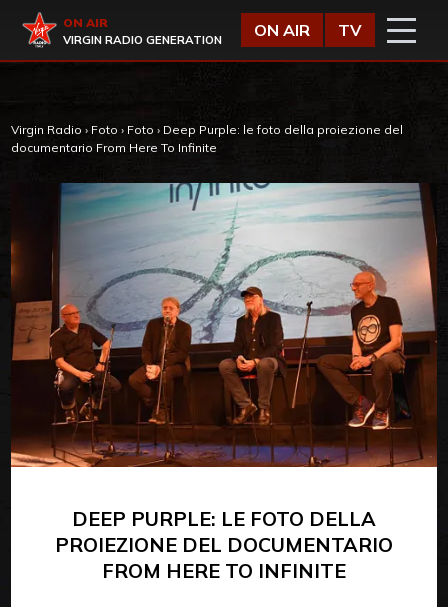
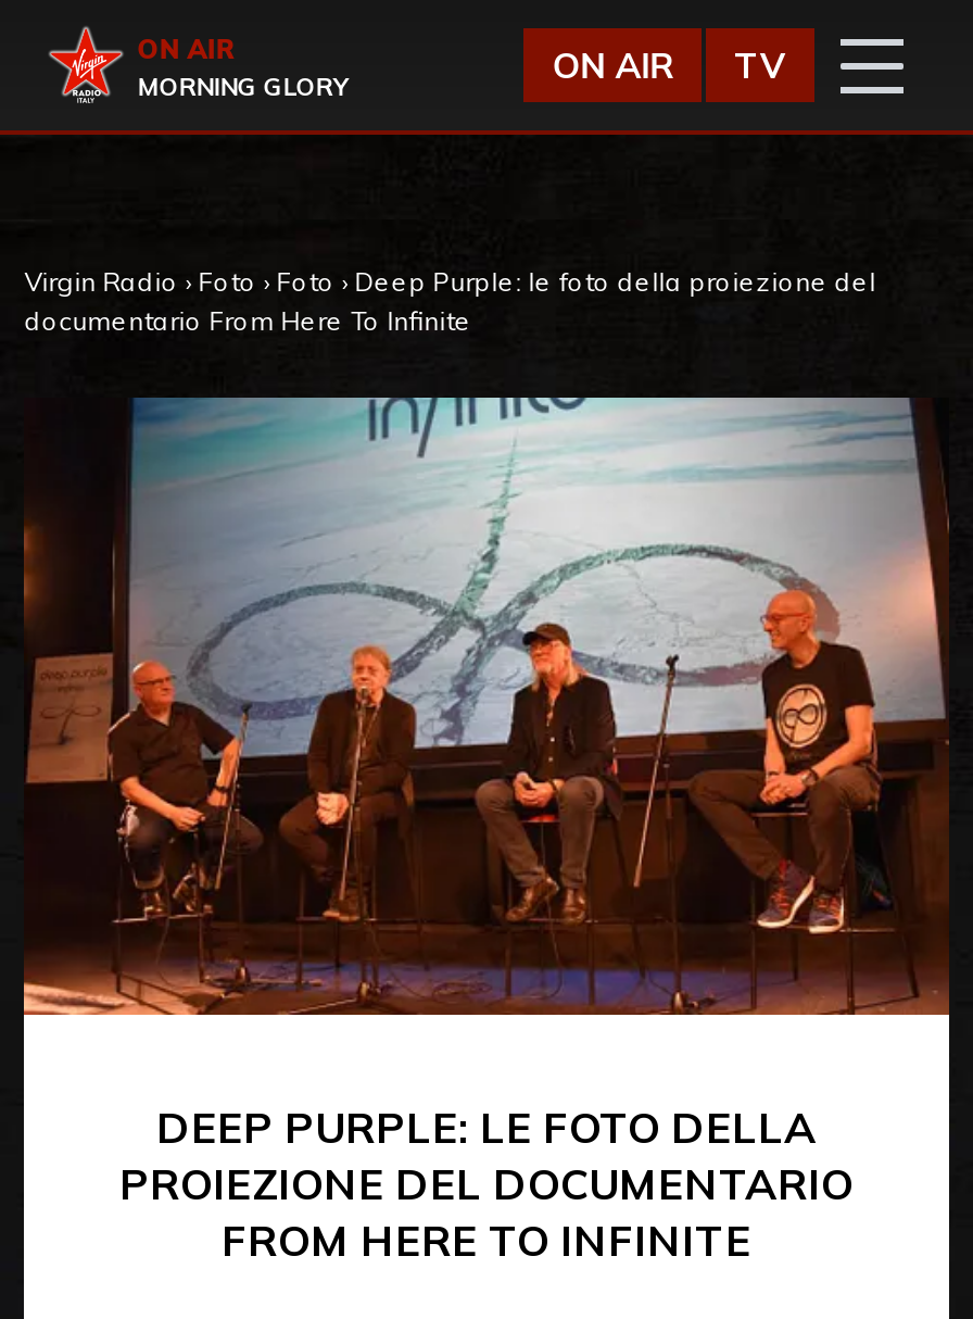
[63,33,222,47] VIRGIN RADIO GENERATION -> [137,72,348,102] MORNING GLORY

